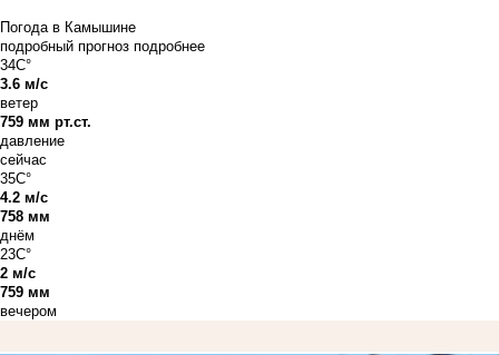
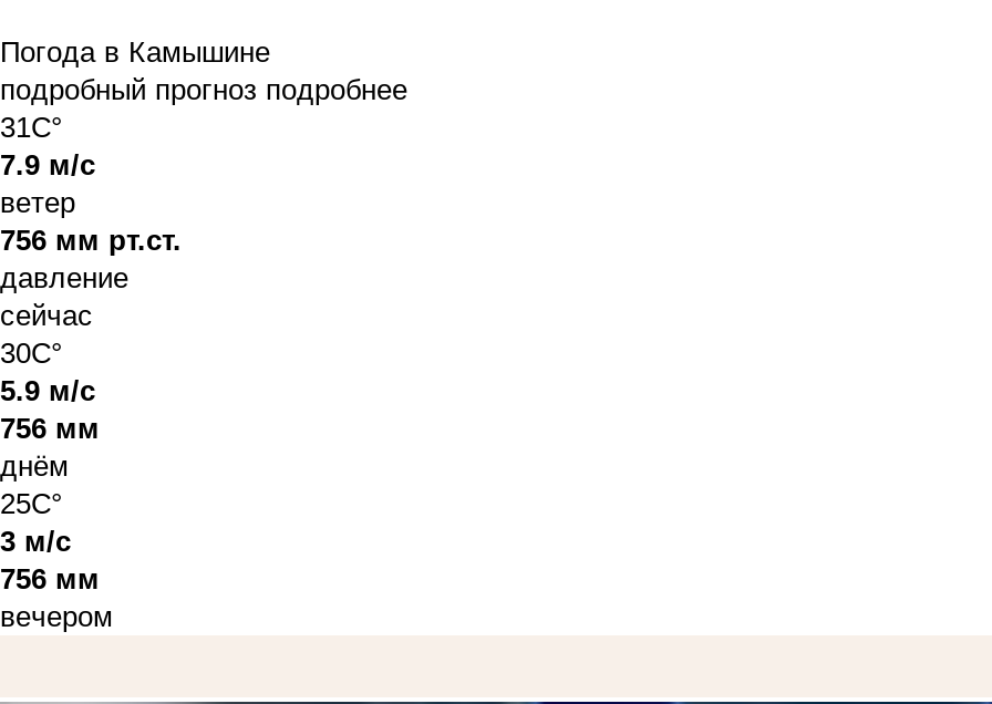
[0,57,48,93] 34C° | 3.6 м/с -> [0,112,95,182] 31C° | 7.9 м/с
[0,114,91,131] 759 мм рт.ст. -> [0,224,182,258] 756 мм рт.ст.
[0,171,50,225] 35C° | 4.2 м/с | 758 мм -> [0,337,100,446] 30C° | 5.9 м/с | 756 мм
[0,246,50,301] 23C° | 2 м/с | 759 мм -> [0,488,100,596] 25C° | 3 м/с | 756 мм

